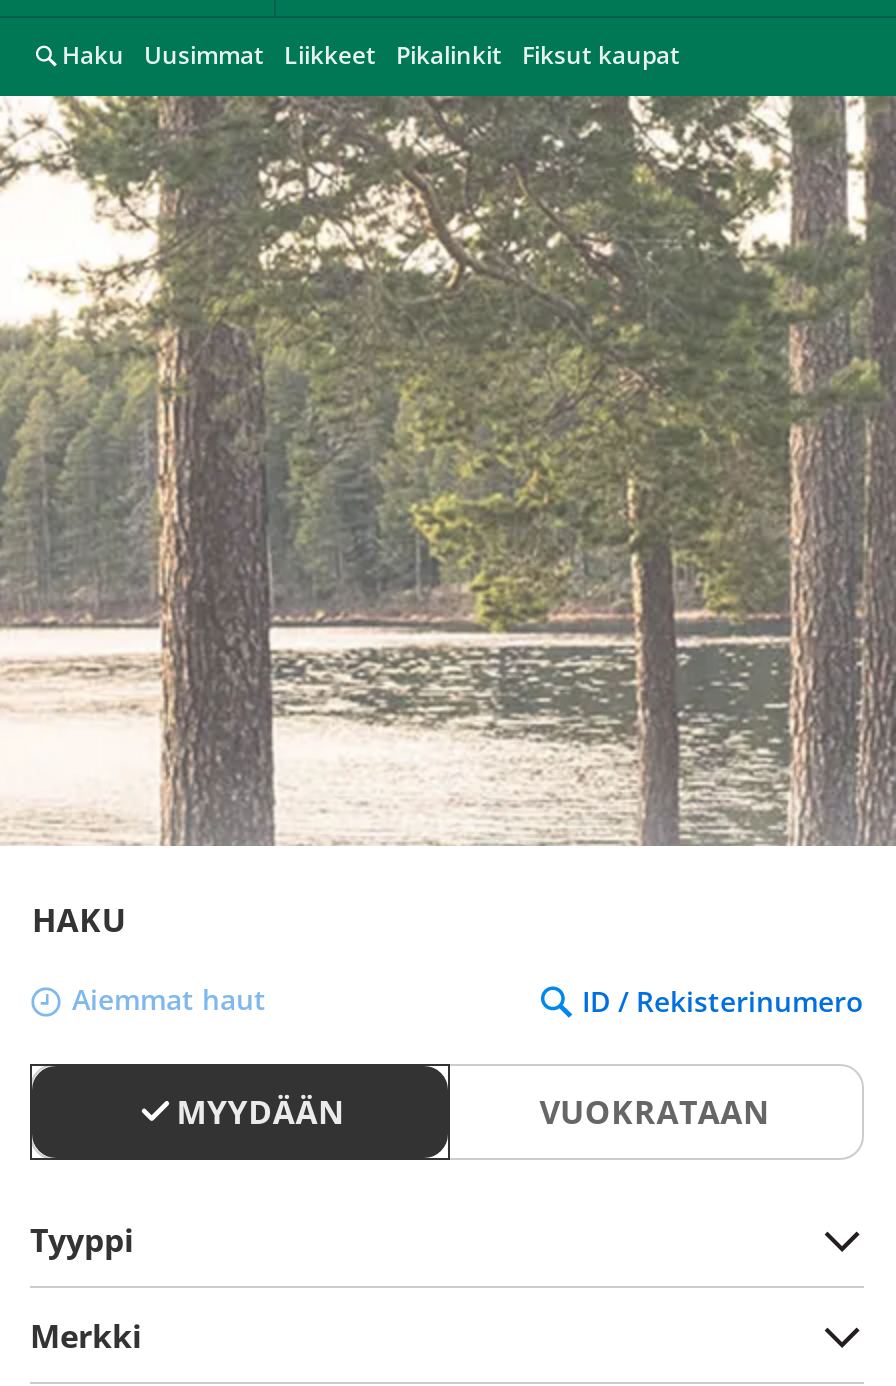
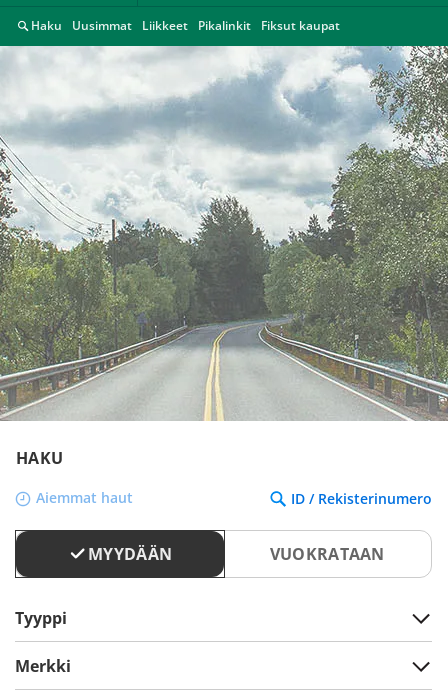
[6,94,890,846] [image] -> [3,45,445,421] [image]

